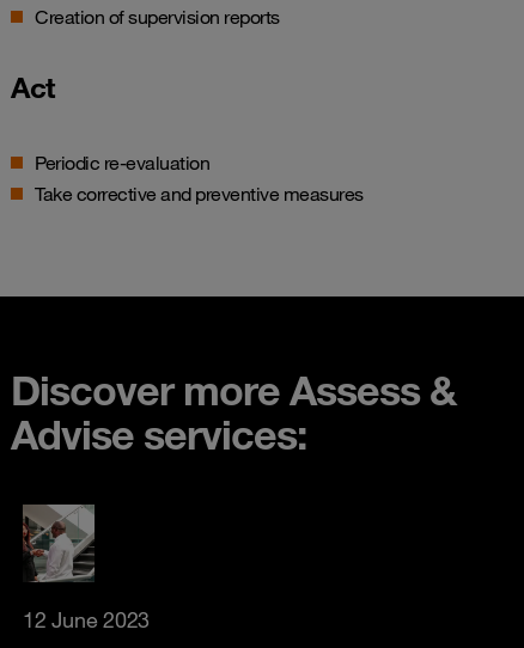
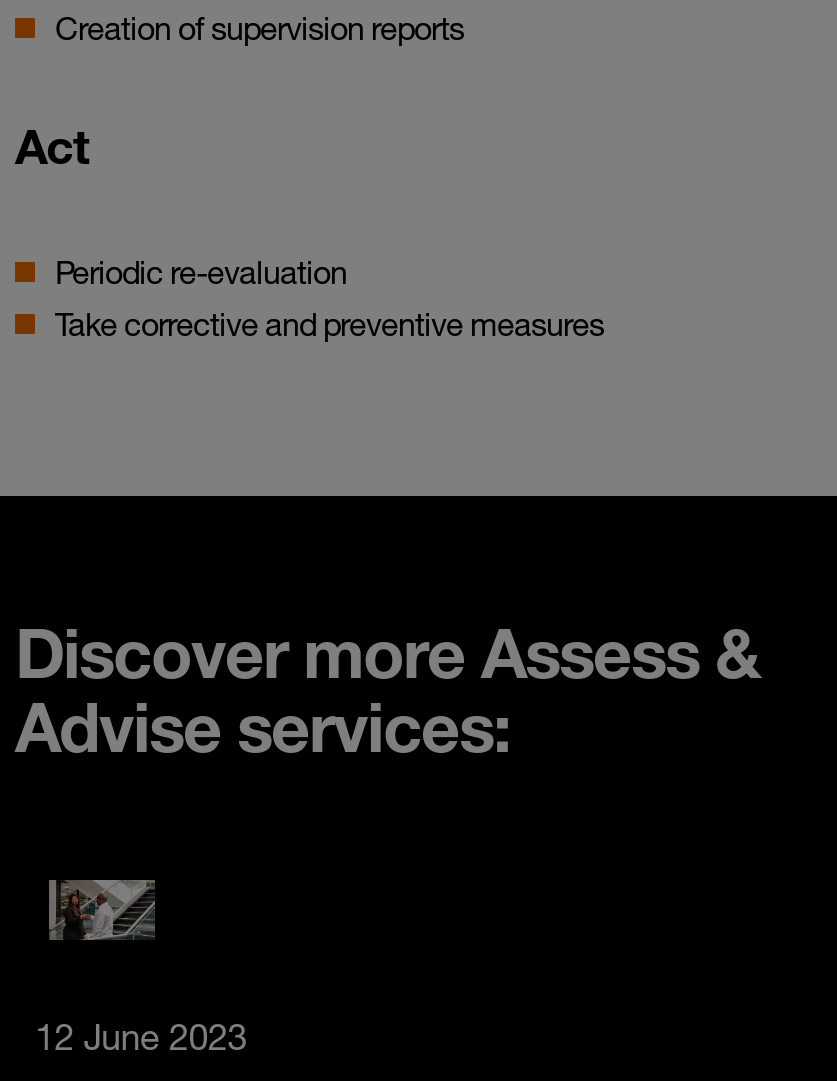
[22,503,96,583] [image] -> [35,844,155,974] [image]

